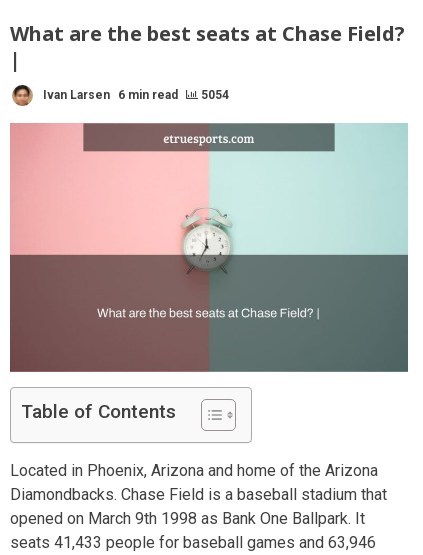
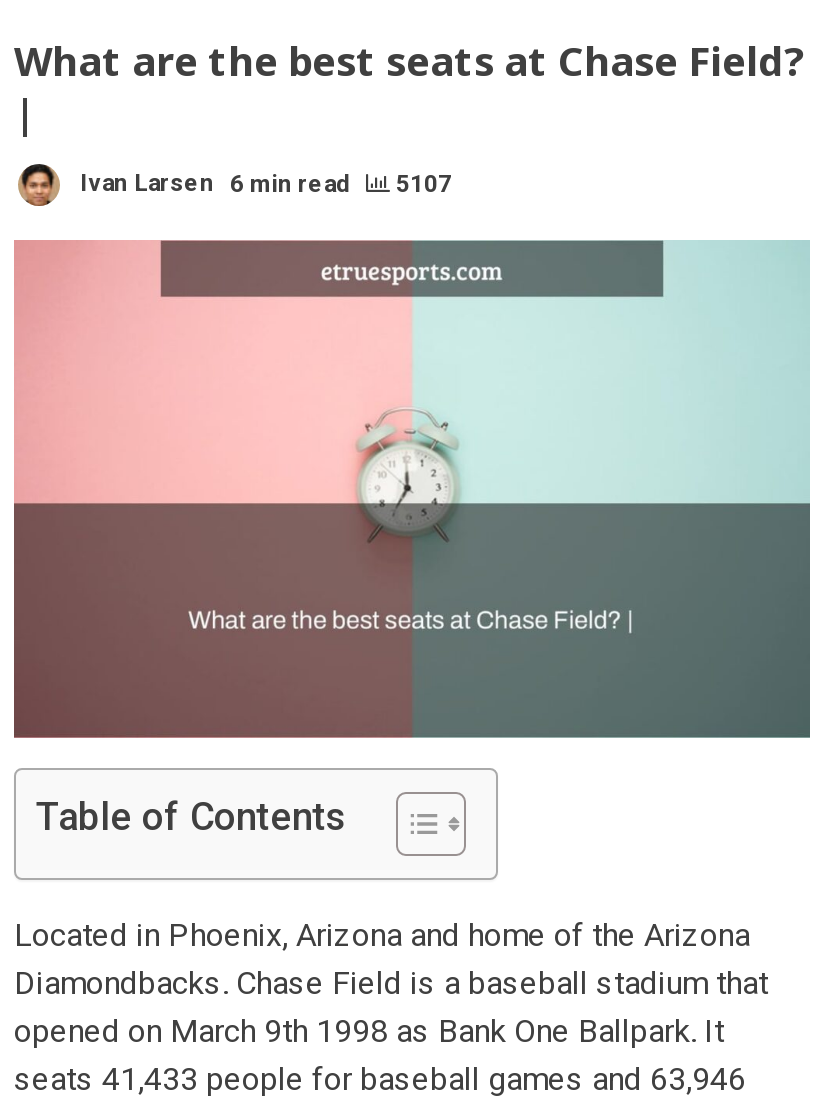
[40,88,229,102] Ivan Larsen 6 min read 5054 -> [74,169,452,197] Ivan Larsen 6 min read 5107

